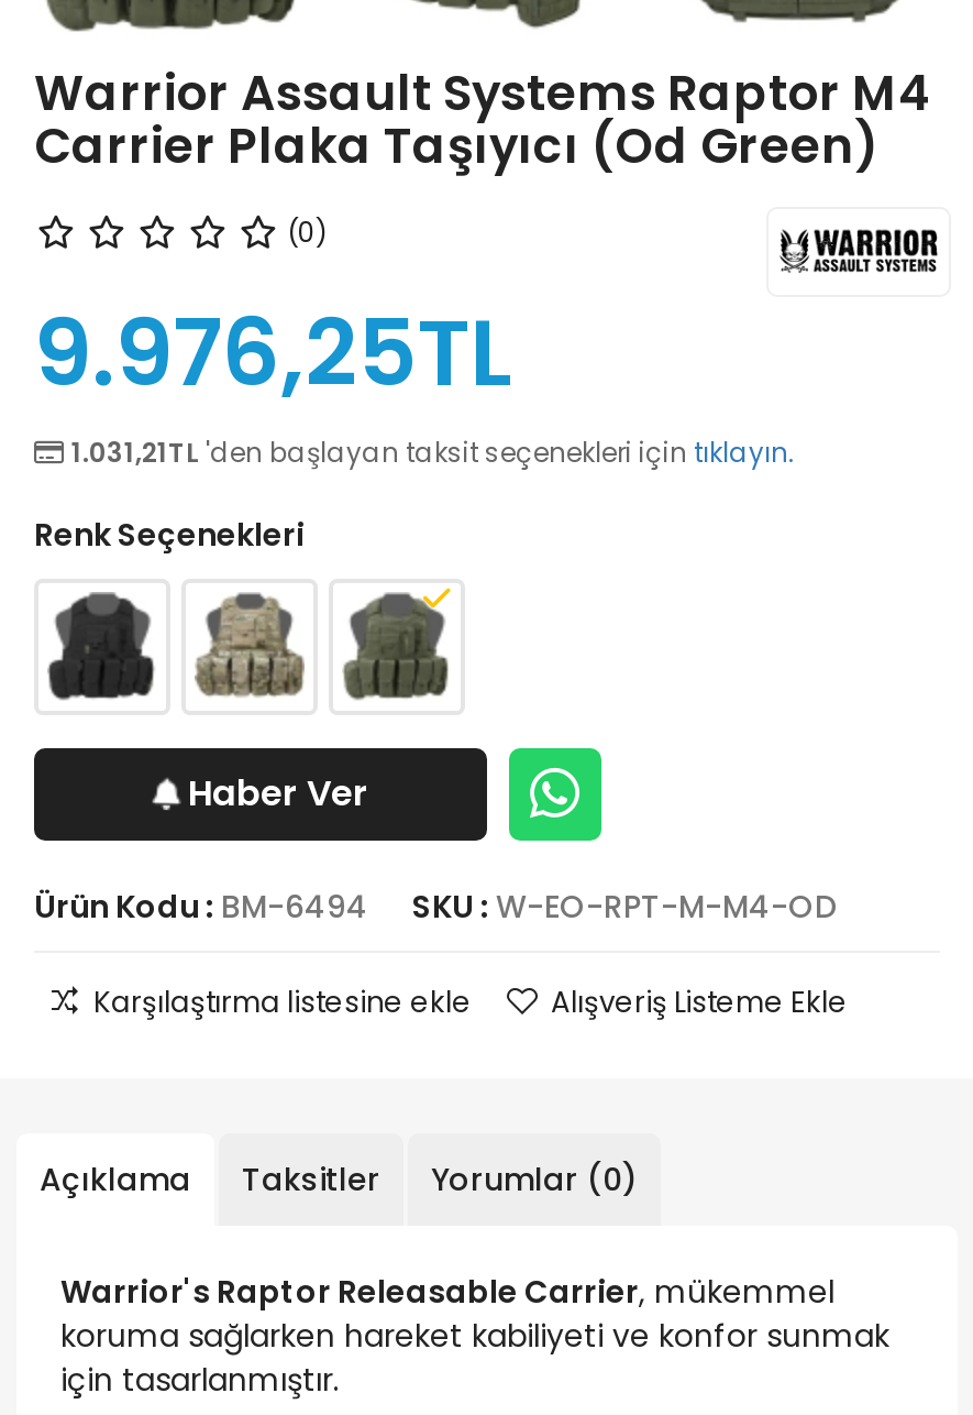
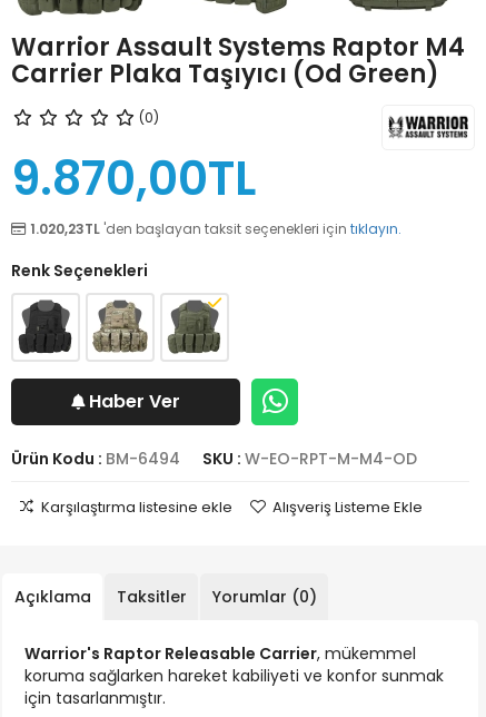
[34,288,795,471] 9.976,25TL | 1.031,21TL 'den başlayan taksit seçenekleri için tıklayın. -> [11,146,401,238] 9.870,00TL | 1.020,23TL 'den başlayan taksit seçenekleri için tıklayın.

